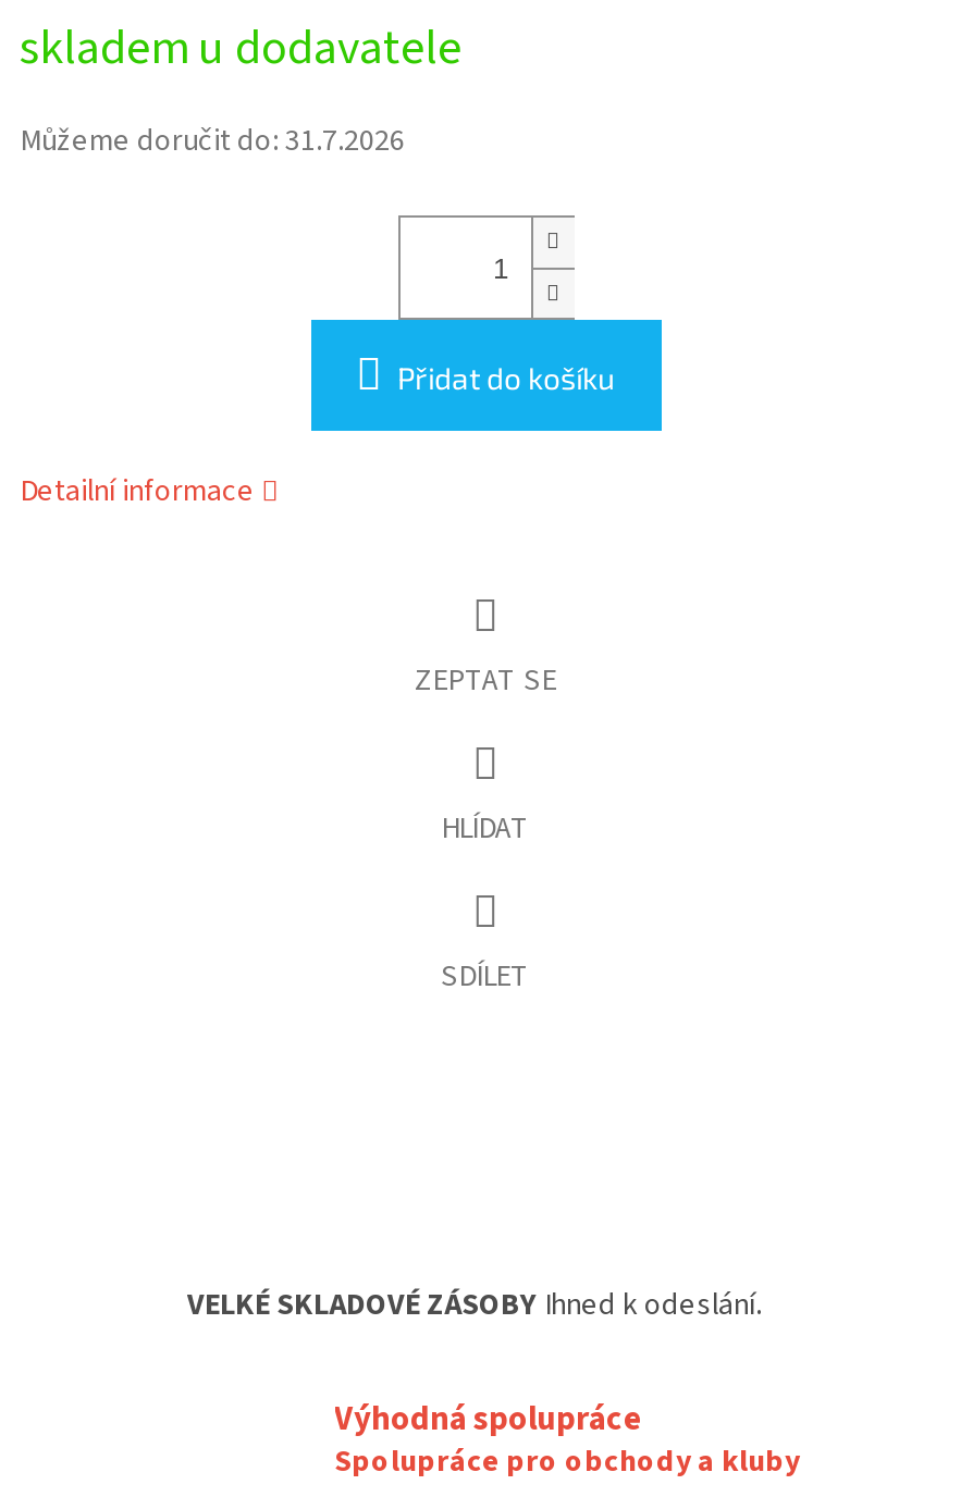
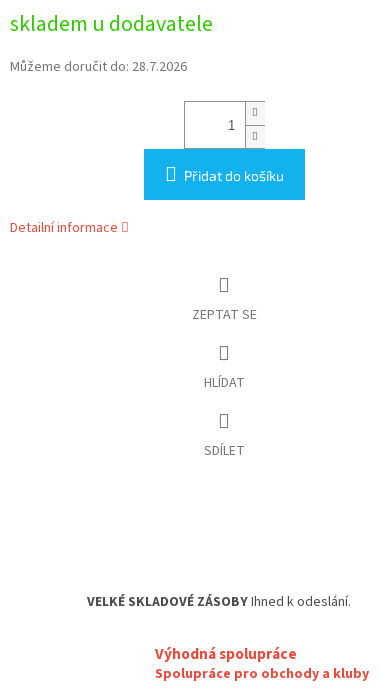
[20,121,405,164] Můžeme doručit do: 31.7.2026 -> [10,57,187,77] Můžeme doručit do: 28.7.2026

